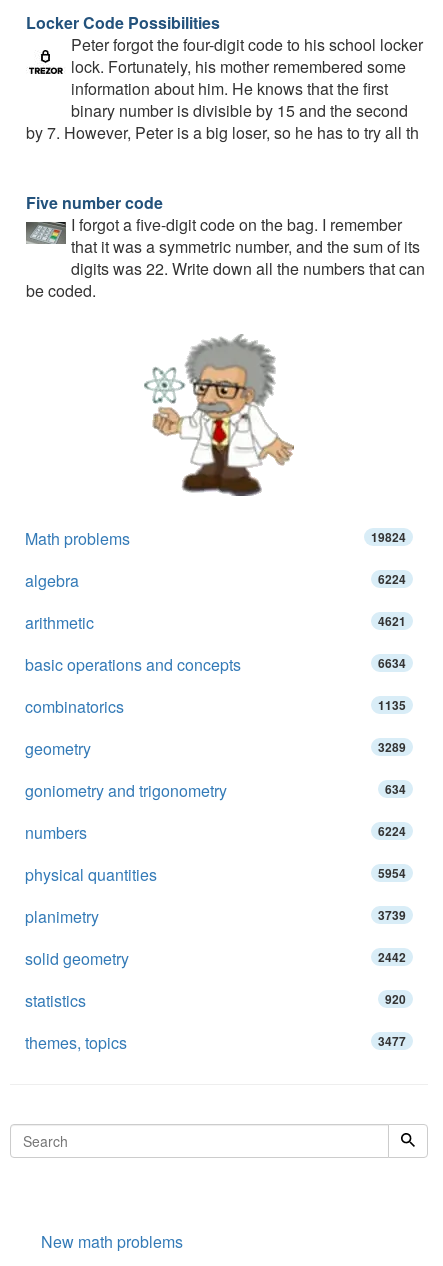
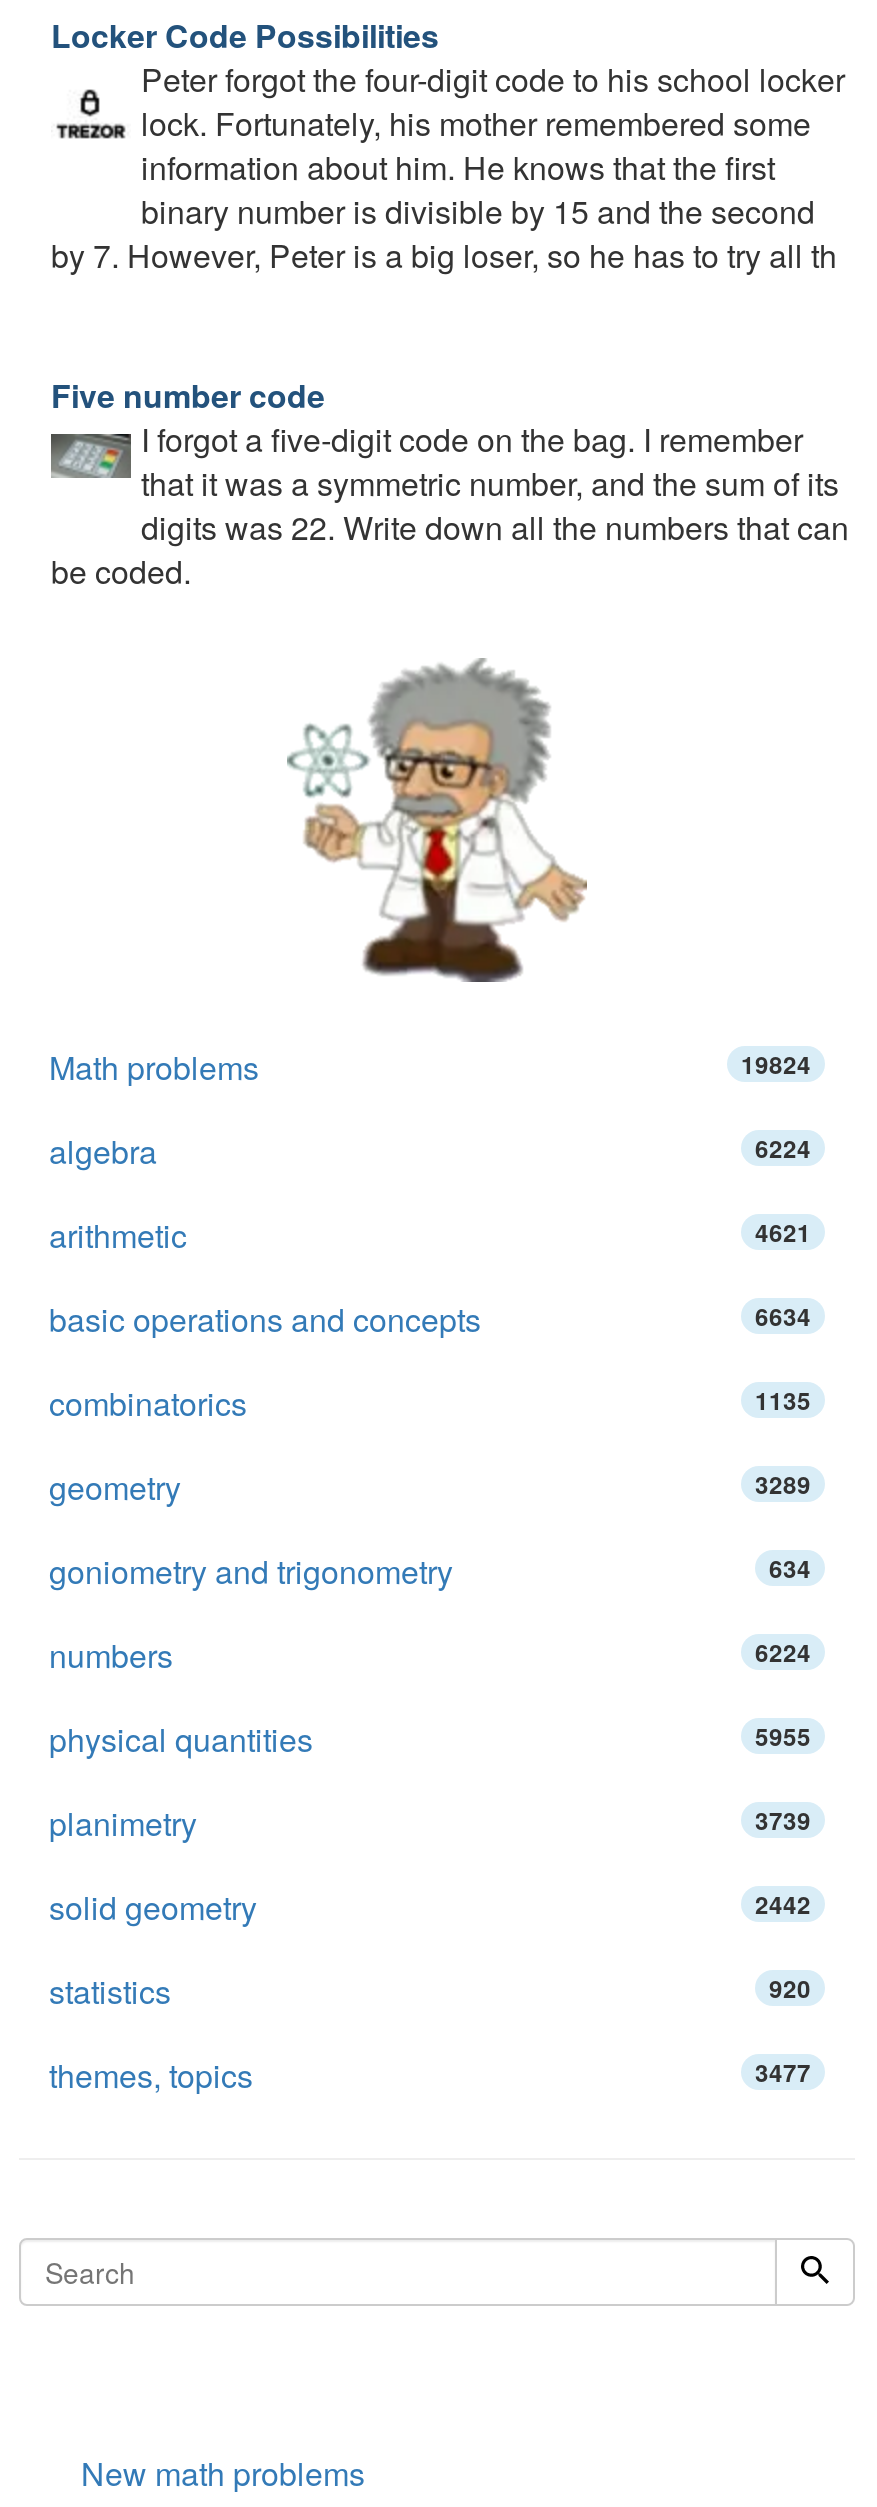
[378,864,406,882] 5954 -> [755,1718,811,1754] 5955

